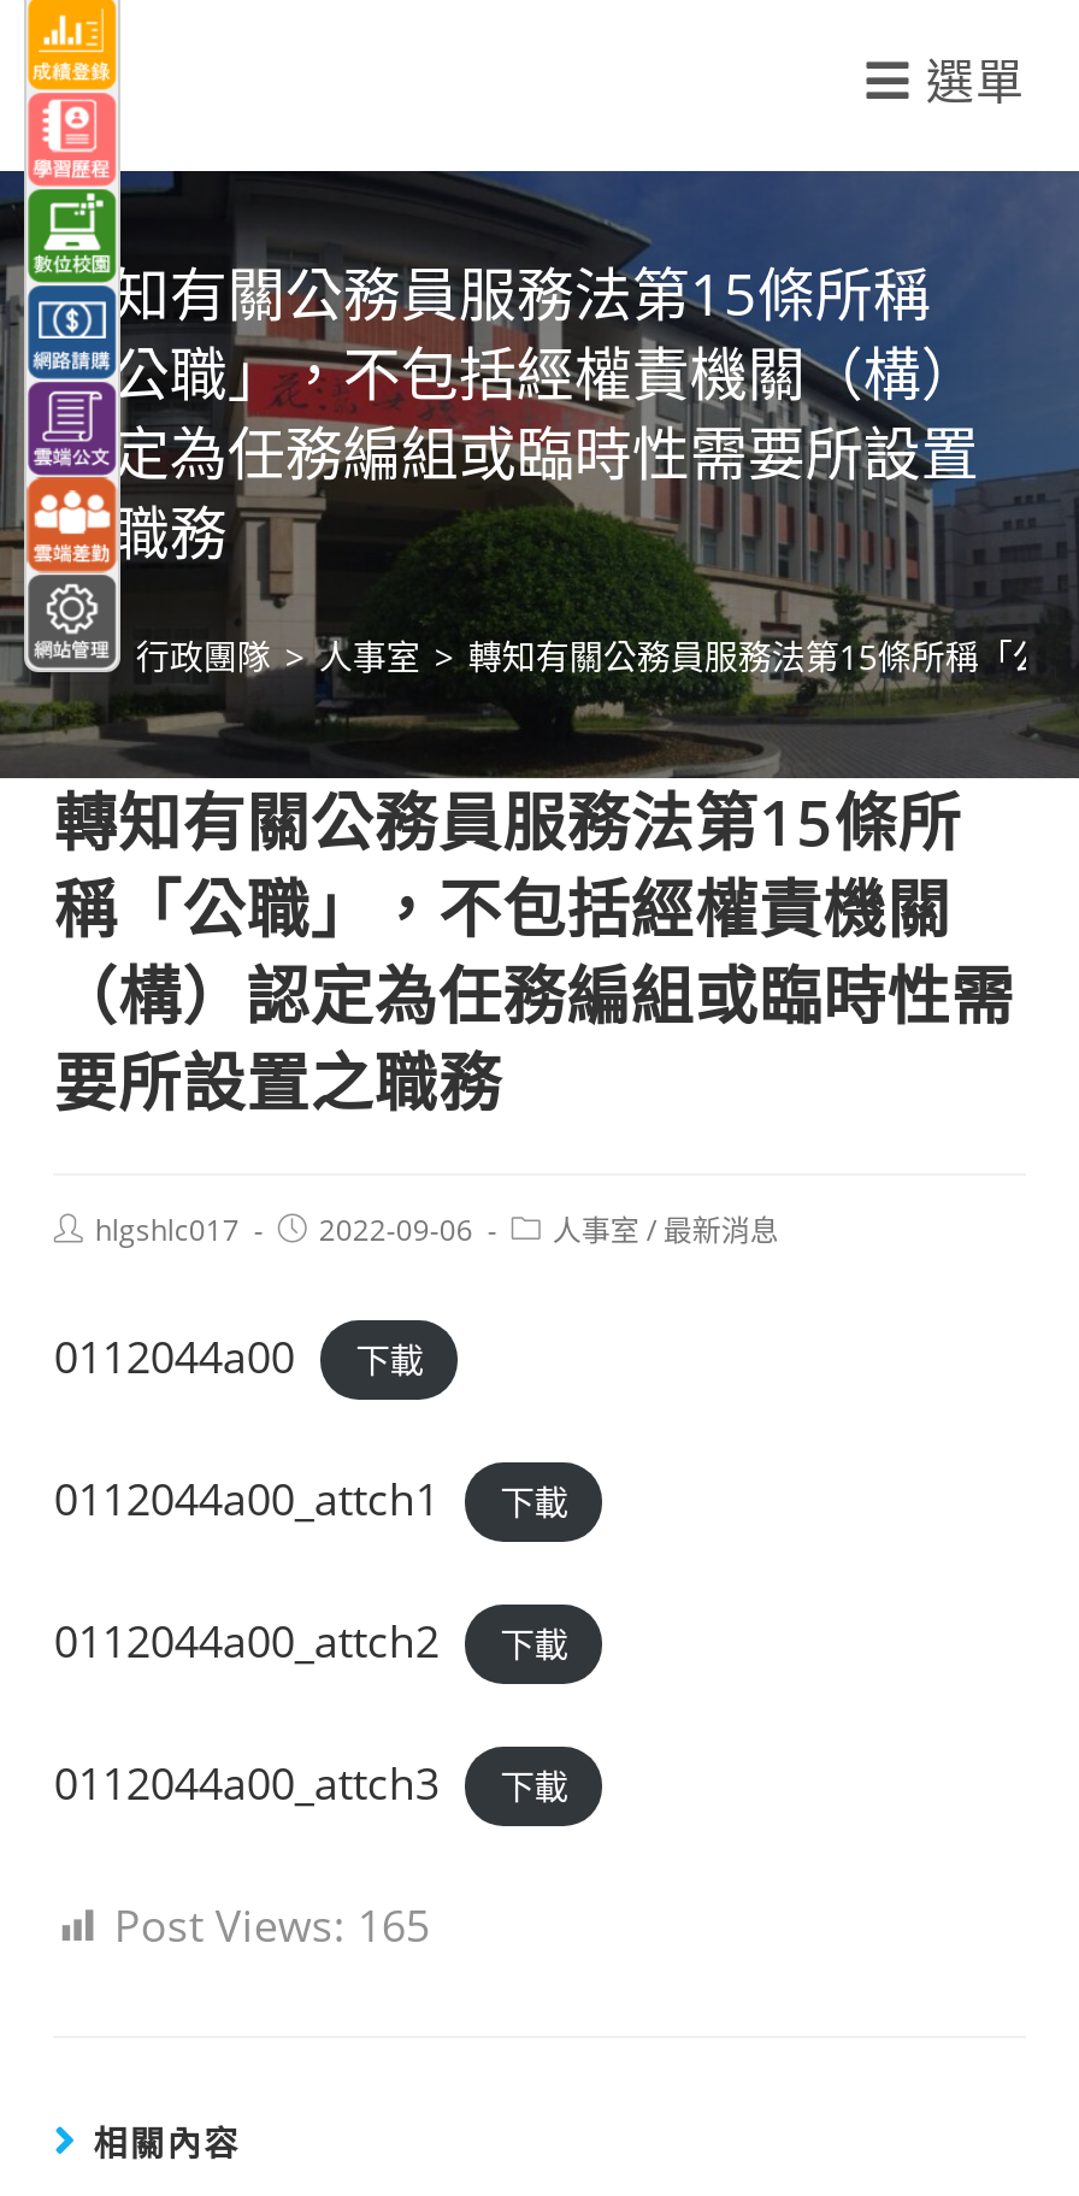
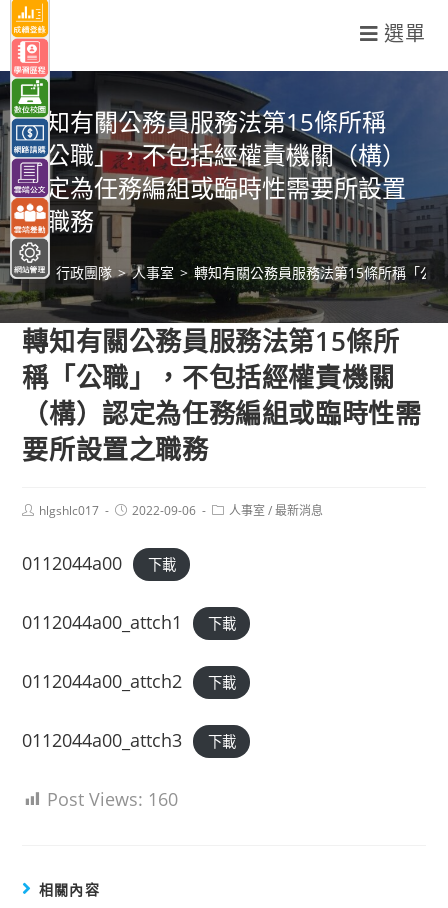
[114,1896,430,1954] Post Views: 165 -> [47,787,178,811] Post Views: 160

